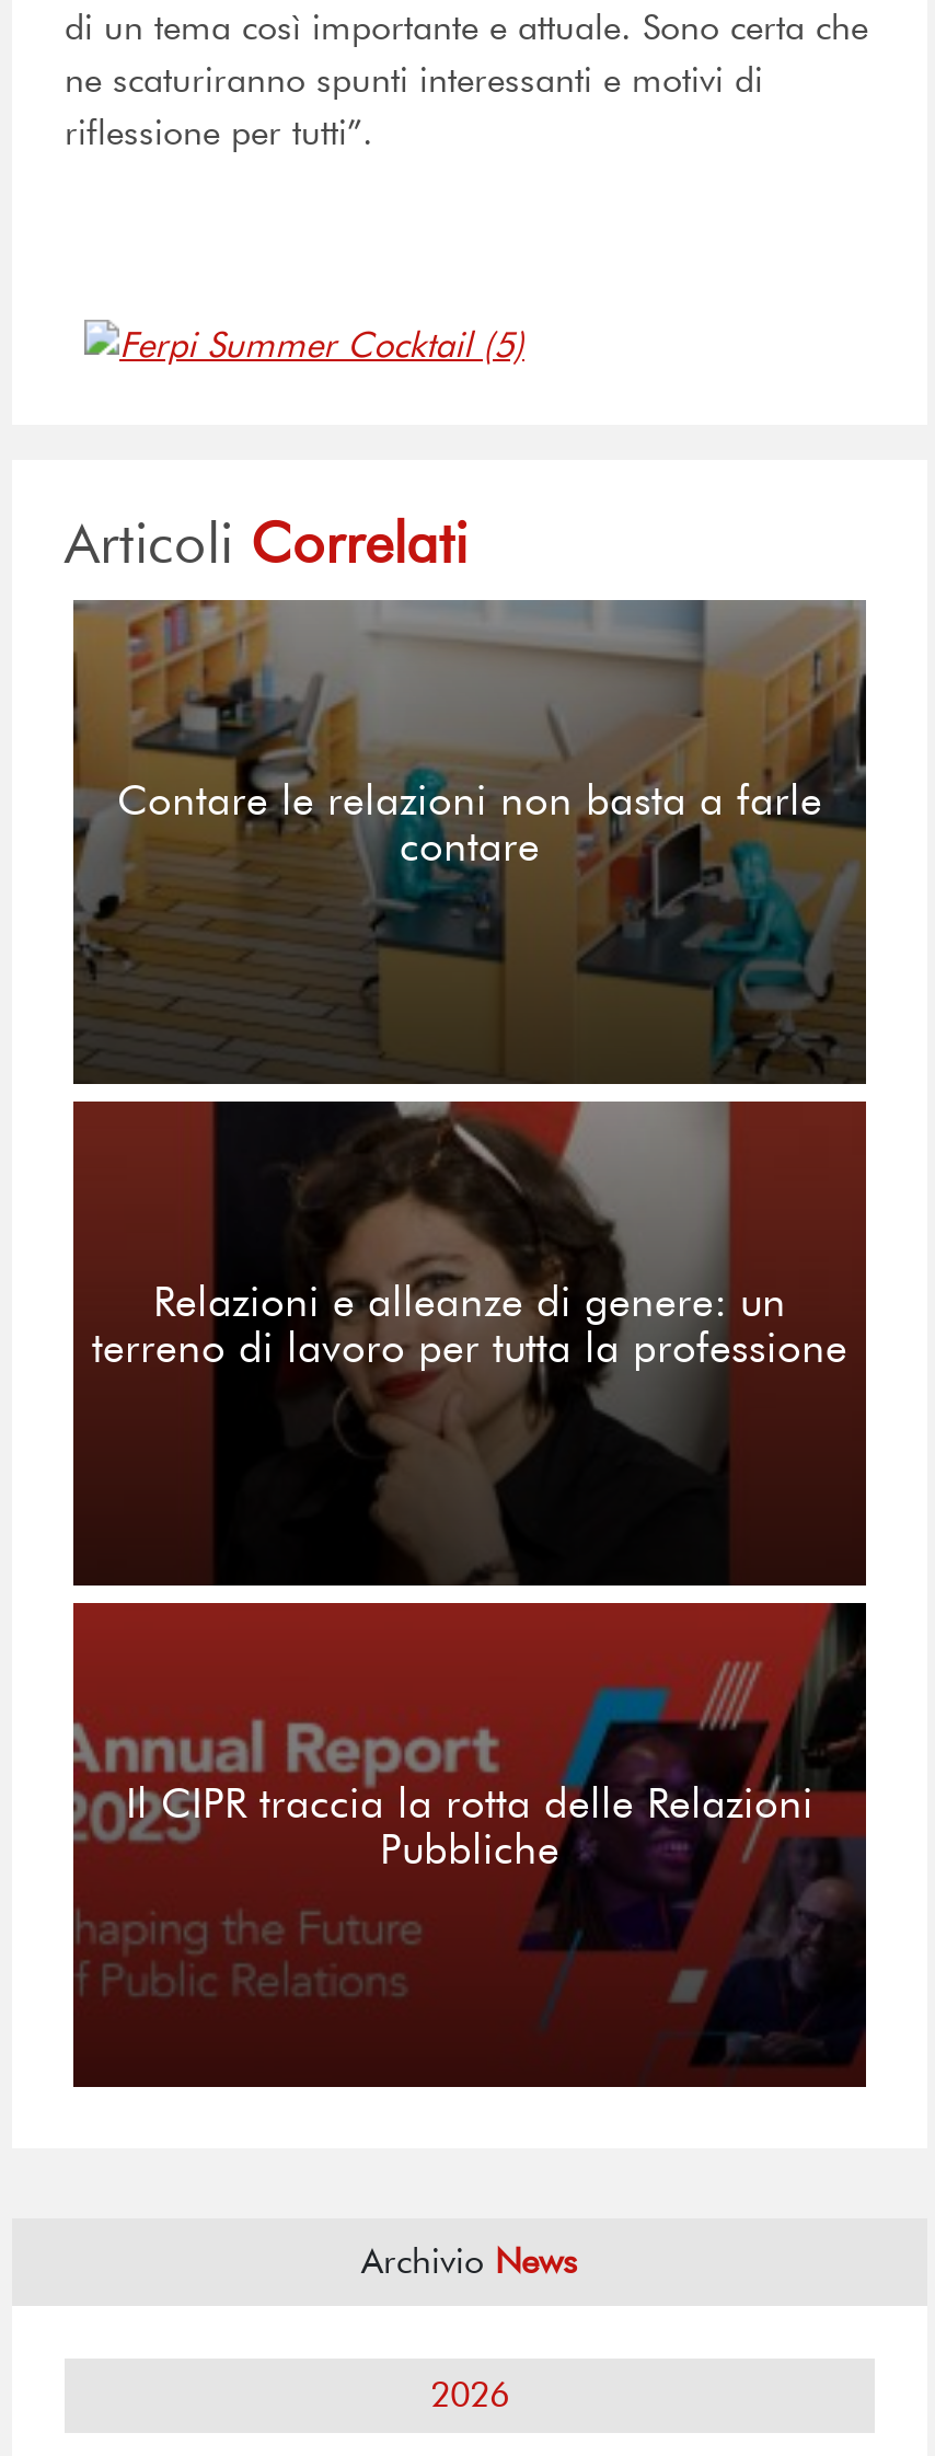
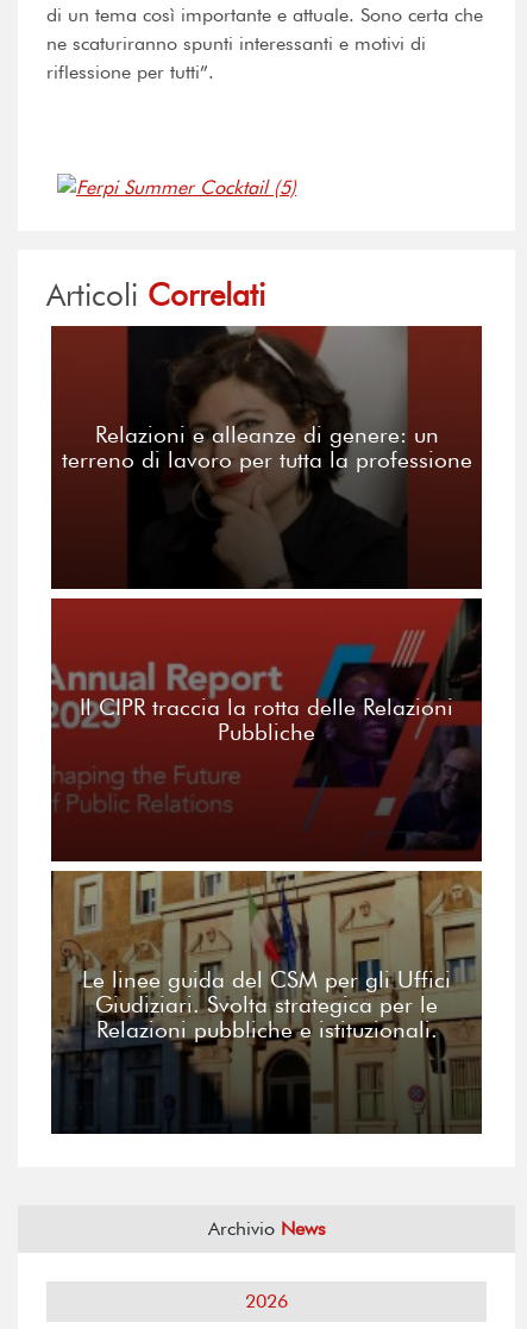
[73,598,866,1084] [image] | Contare le relazioni non basta a farle | contare -> none
moved [92,1095,847,1875] -> [61,322,472,746]: [image] | Relazioni e alleanze di genere: un | terreno di lavoro per tutta la professione | Il CIPR traccia la rotta delle Relazioni | Pubbliche
moved [492,1824,866,2083] -> [278,719,482,859]: [image]
none -> [50,870,483,1134] [image] | Le linee guida del CSM per gli Uffici | Giudiziari. Svolta strategica per le | Relazioni pubbliche e istituzionali.

